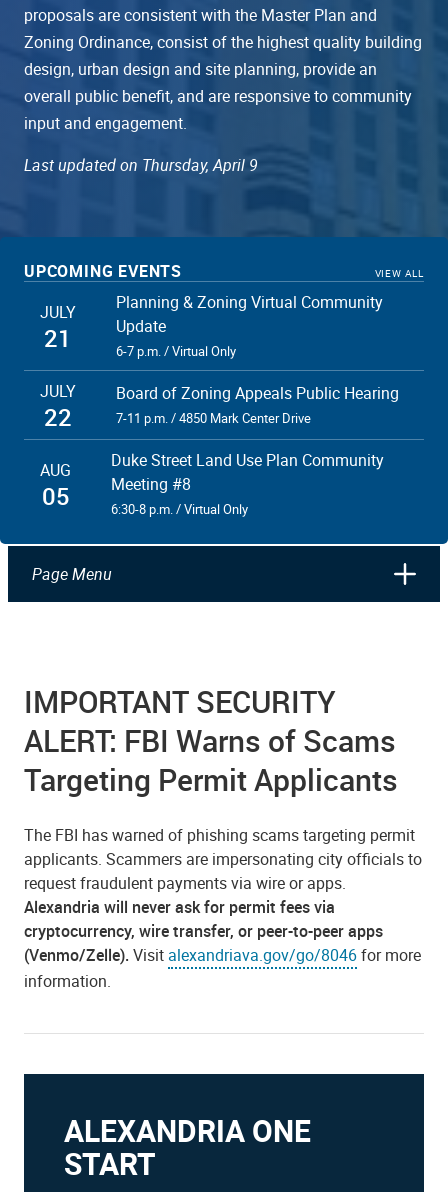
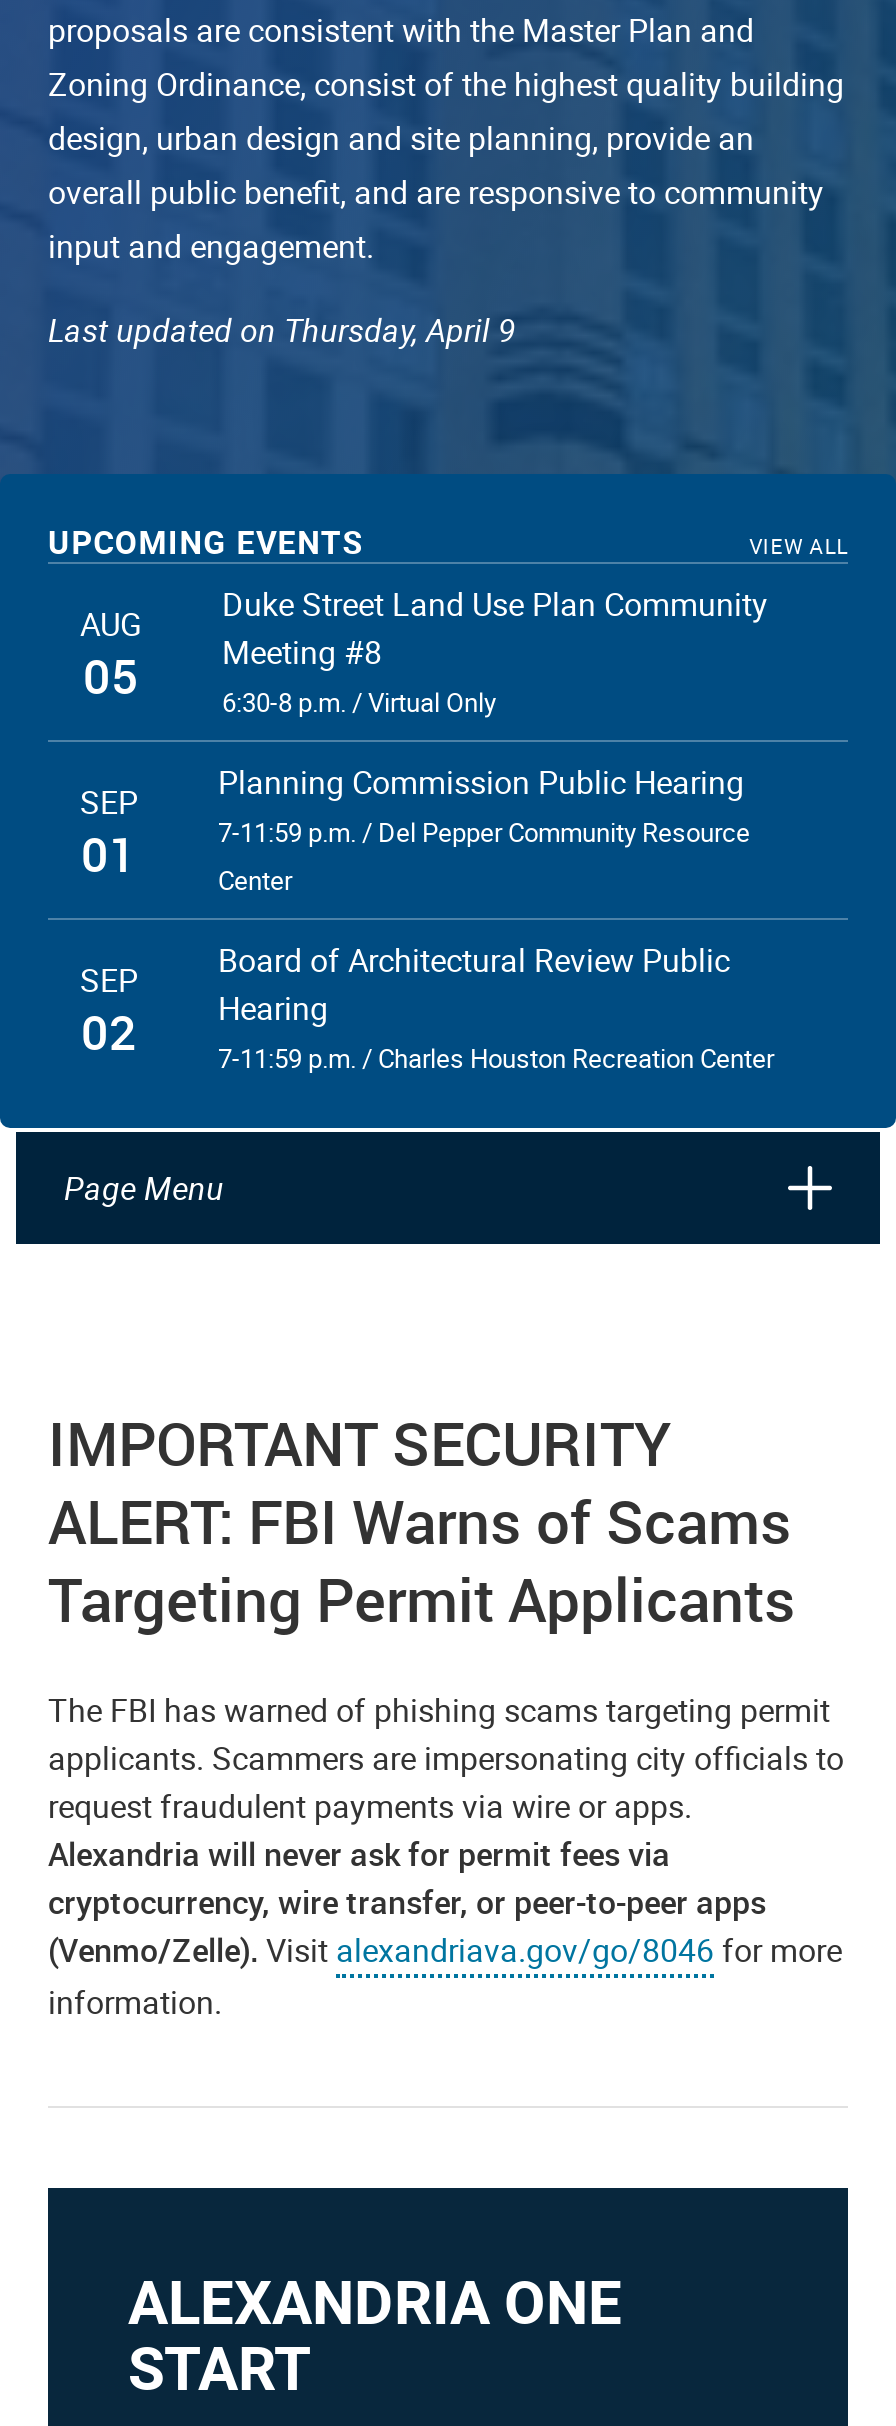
[40,291,383,433] Planning & Zoning Virtual Community | Update | 6-7 p.m. / Virtual Only | JULY | 22 -> none
[40,301,76,354] JULY | 21 -> none
[116,382,399,427] Board of Zoning Appeals Public Hearing | 7-11 p.m. / 4850 Mark Center Drive -> none
moved [40,449,384,518] -> [80,582,768,720]: AUG | 05 | Duke Street Land Use Plan Community | Meeting #8 | 6:30-8 p.m. / Virtual Only
none -> [80,780,138,886] SEP | 01
none -> [80,760,750,1064] Planning Commission Public Hearing | 7-11:59 p.m. / Del Pepper Community Resource | Center | SEP | 02
none -> [218,938,774,1076] Board of Architectural Review Public | Hearing | 7-11:59 p.m. / Charles Houston Recreation Center

